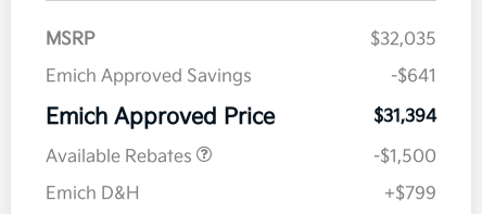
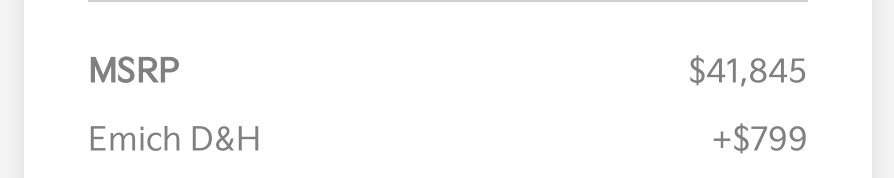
[46,30,436,168] $32,035 | Emich Approved Savings | -$641 | Emich Approved Price | $31,394 | Available Rebates | -$1,500 -> [688,54,808,92] $41,845

